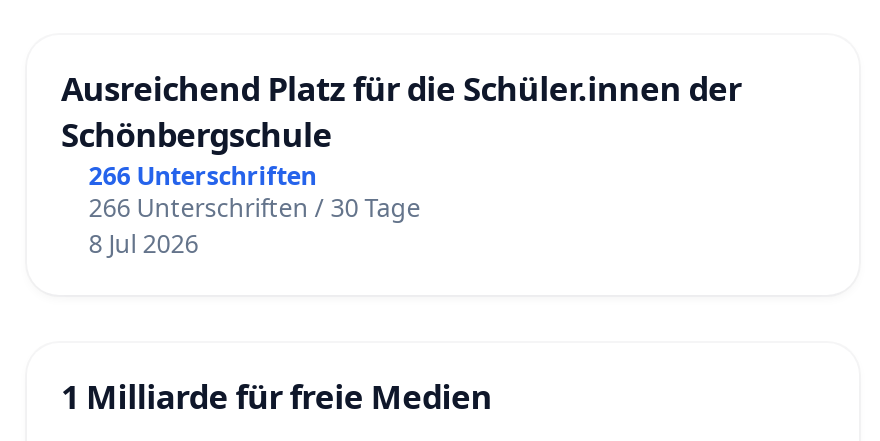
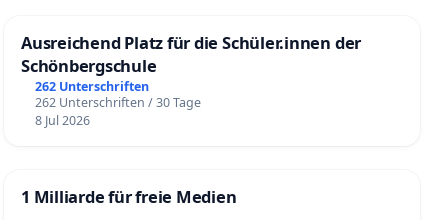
[89,158,317,192] 266 Unterschriften -> [35,78,149,95] 262 Unterschriften
[89,190,421,224] 266 Unterschriften / 30 Tage -> [35,94,201,111] 262 Unterschriften / 30 Tage

